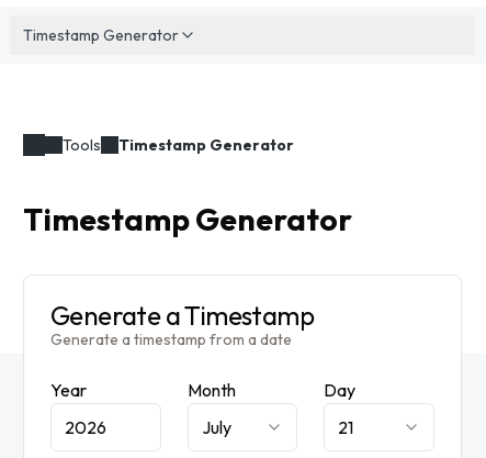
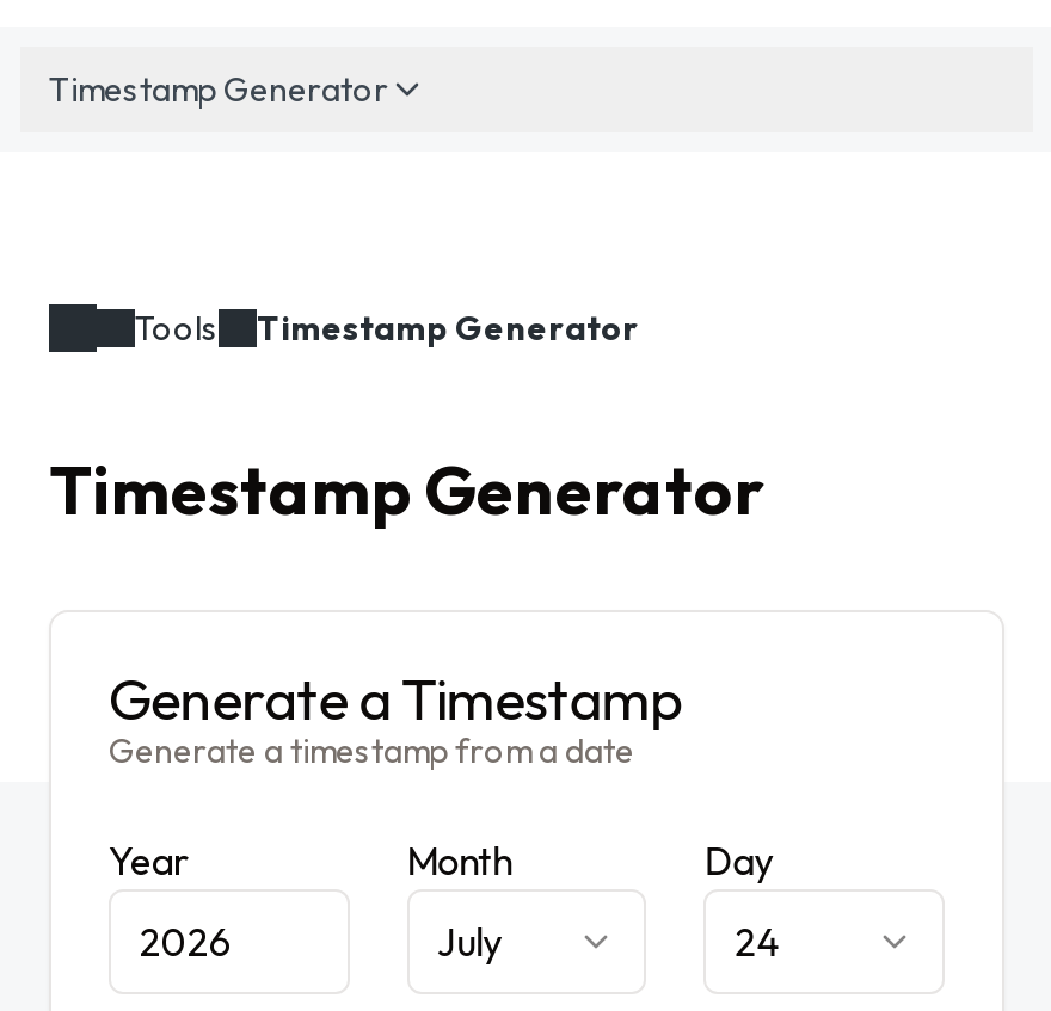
[338,416,353,438] 21 -> [735,918,778,966] 24

